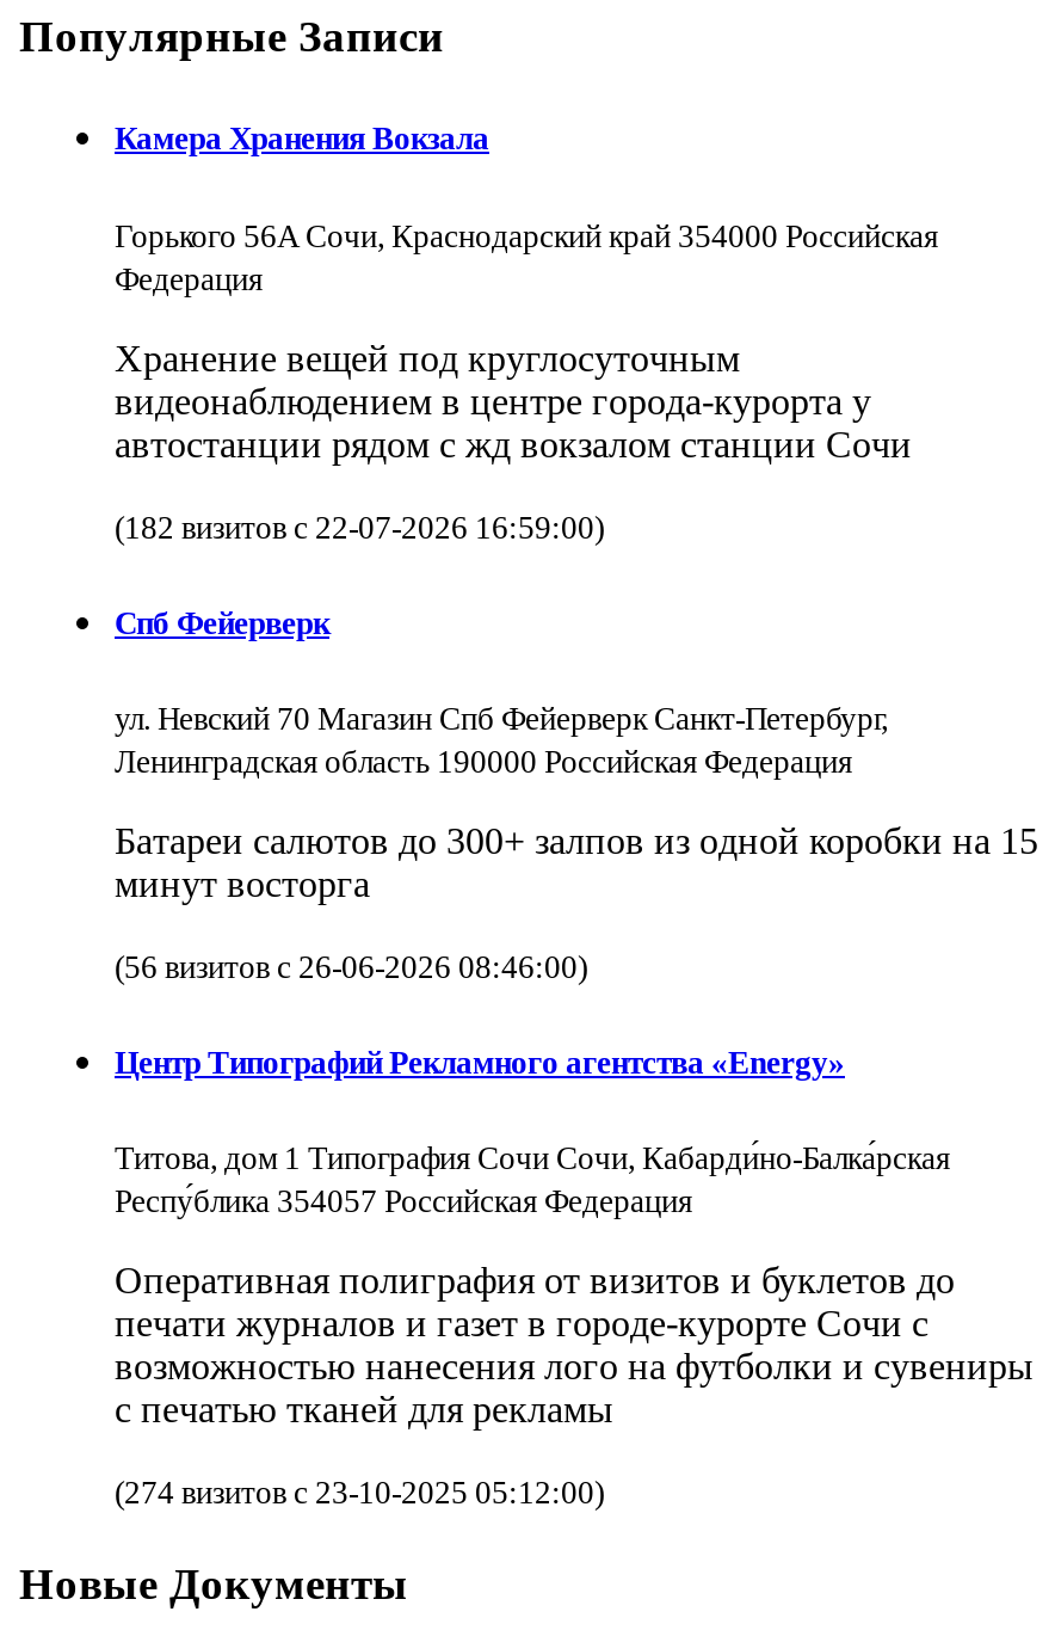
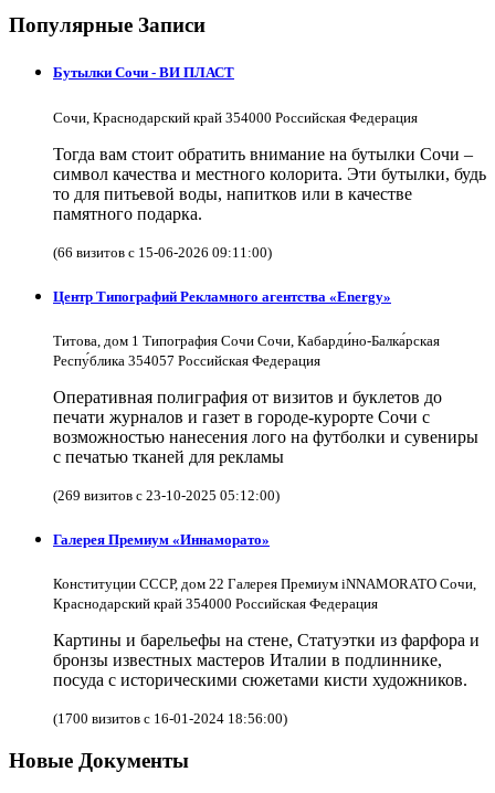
[115,122,1038,985] Камера Хранения Вокзала | Горького 56А Сочи, Краснодарский край 354000 Российская | Федерация | Хранение вещей под круглосуточным | видеонаблюдением в центре города-курорта у | автостанции рядом с жд вокзалом станции Сочи | (182 визитов с 22-07-2026 16:59:00) | Спб Фейерверк | ул. Невский 70 Магазин Спб Фейерверк Санкт-Петербург, | Ленинградская область 190000 Российская Федерация | Батареи салютов до 300+ залпов из одной коробки на 15 | минут восторга | (56 визитов с 26-06-2026 08:46:00) -> [53,65,486,260] Бутылки Сочи - ВИ ПЛАСТ | Сочи, Краснодарский край 354000 Российская Федерация | Тогда вам стоит обратить внимание на бутылки Сочи – | символ качества и местного колорита. Эти бутылки, будь | то для питьевой воды, напитков или в качестве | памятного подарка. | (66 визитов с 15-06-2026 09:11:00)
moved [115,1045,1034,1430] -> [53,288,478,466]: Центр Типографий Рекламного агентства «Energy» | Титова, дом 1 Типография Сочи Сочи, Кабарди́но-Балка́рская | Респу́блика 354057 Российская Федерация | Оперативная полиграфия от визитов и буклетов до | печати журналов и газет в городе-курорте Сочи с | возможностью нанесения лого на футболки и сувениры | с печатью тканей для рекламы
[115,1475,604,1511] (274 визитов с 23-10-2025 05:12:00) -> [53,487,480,727] (269 визитов с 23-10-2025 05:12:00) | Галерея Премиум «Иннаморато» | Конституции СССР, дом 22 Галерея Премиум iNNAMORATO Сочи, | Краснодарский край 354000 Российская Федерация | Картины и барельефы на стене, Статуэтки из фарфора и | бронзы известных мастеров Италии в подлиннике, | посуда с историческими сюжетами кисти художников. | (1700 визитов с 16-01-2024 18:56:00)

